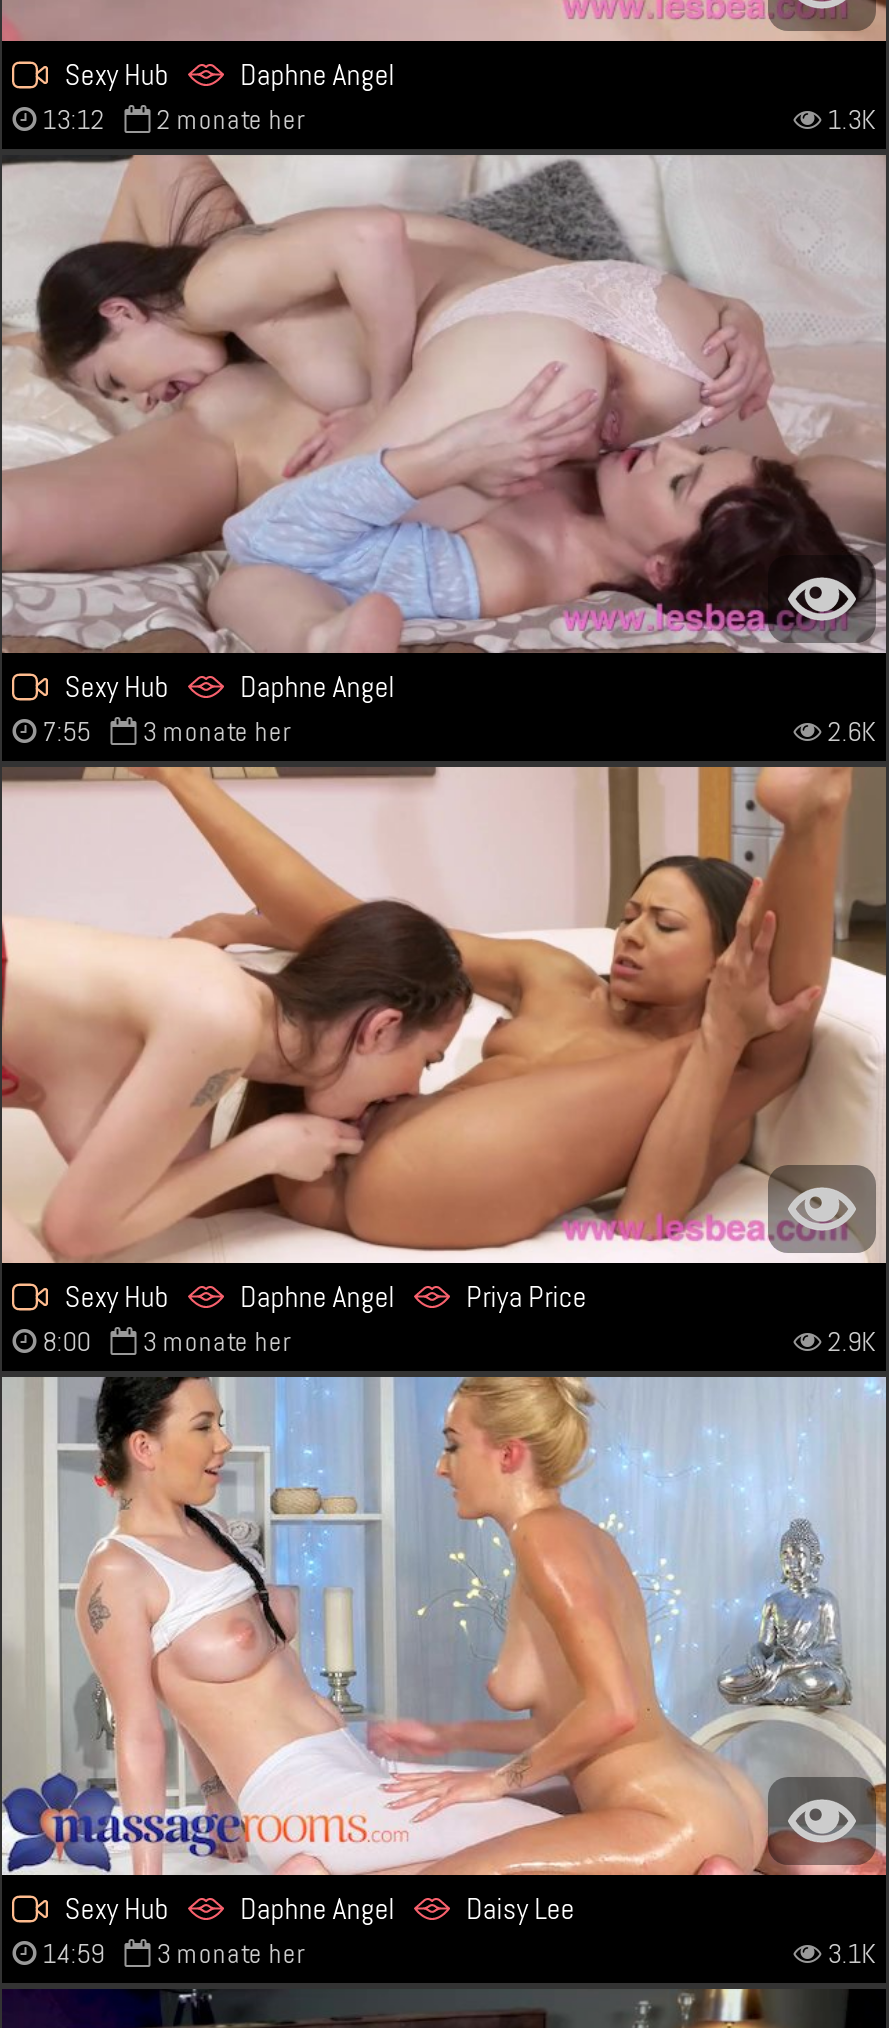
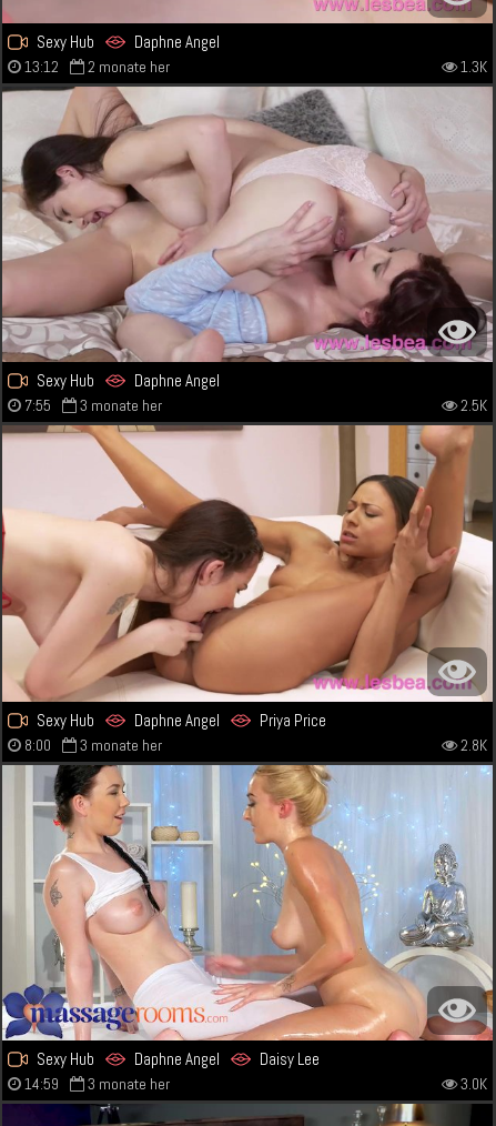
[828,713,876,749] 2.6K -> [460,396,487,416] 2.5K
[828,1324,876,1360] 2.9K -> [460,735,487,755] 2.8K
[828,1934,876,1970] 3.1K -> [460,1074,487,1094] 3.0K

